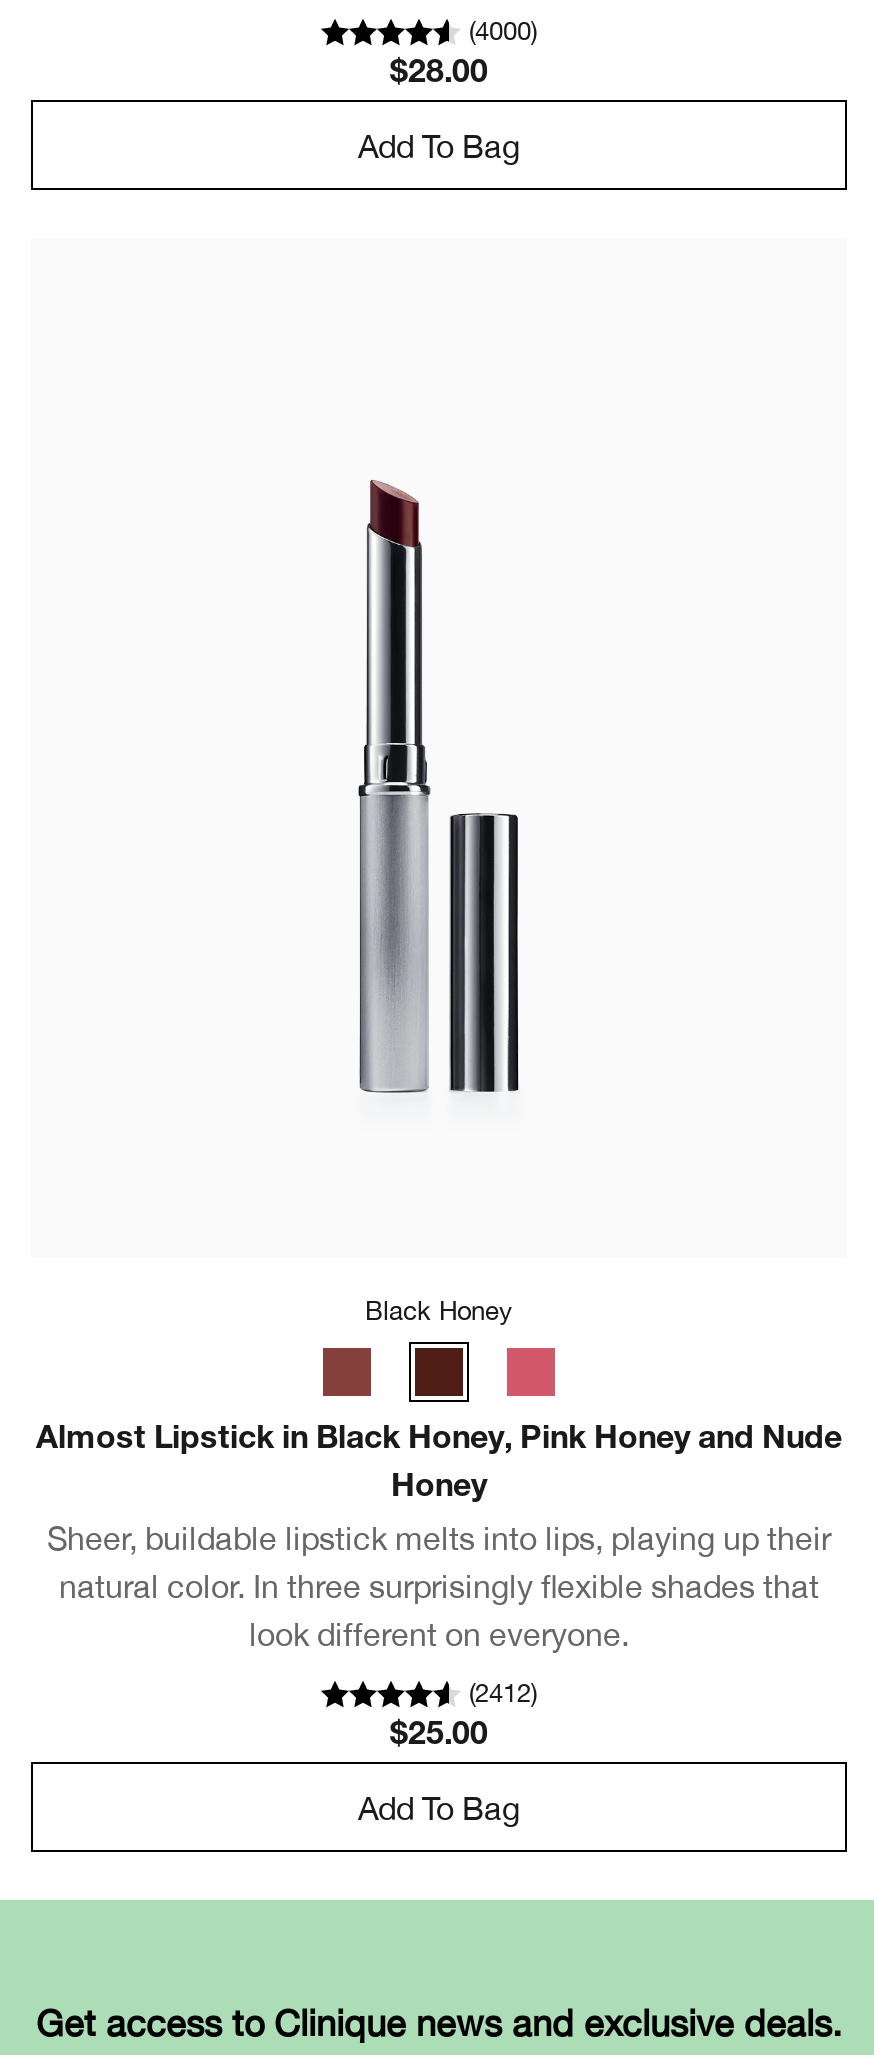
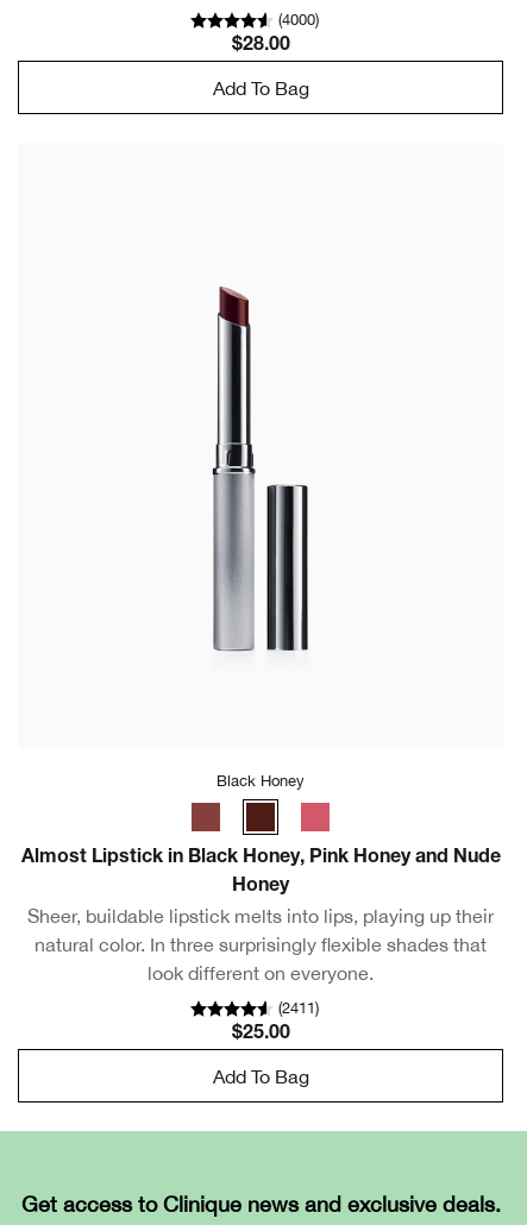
[469,1678,537,1708] (2412) -> [278,999,319,1017] (2411)

